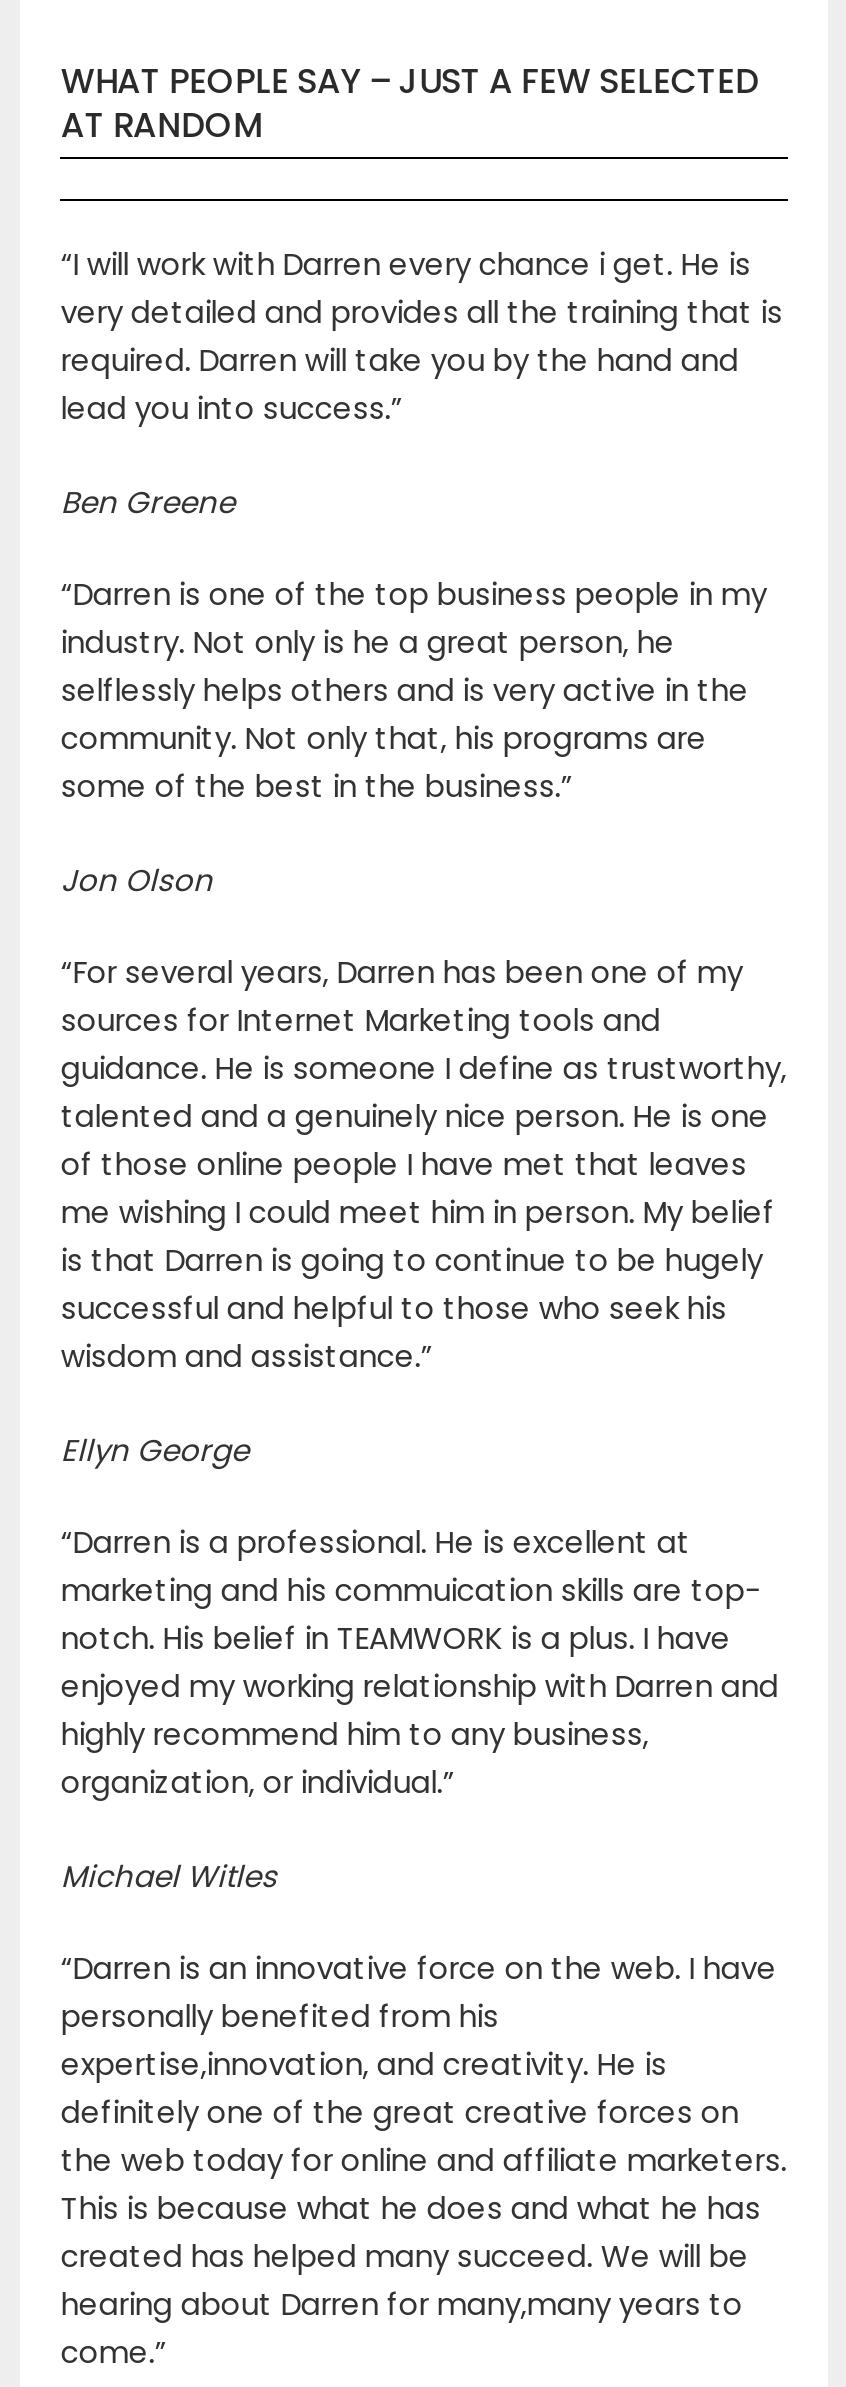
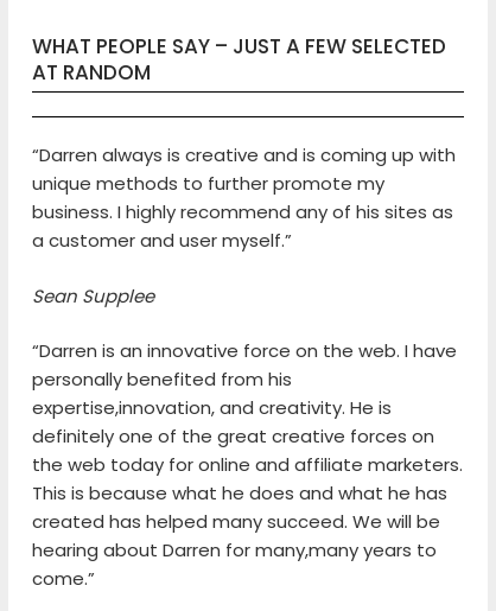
[61,243,787,1896] “I will work with Darren every chance i get. He is | very detailed and provides all the training that is | required. Darren will take you by the hand and | lead you into success.” | Ben Greene | “Darren is one of the top business people in my | industry. Not only is he a great person, he | selflessly helps others and is very active in the | community. Not only that, his programs are | some of the best in the business.” | Jon Olson | “For several years, Darren has been one of my | sources for Internet Marketing tools and | guidance. He is someone I define as trustworthy, | talented and a genuinely nice person. He is one | of those online people I have met that leaves | me wishing I could meet him in person. My belief | is that Darren is going to continue to be hugely | successful and helpful to those who seek his | wisdom and assistance.” | Ellyn George | “Darren is a professional. He is excellent at | marketing and his commuication skills are top- | notch. His belief in TEAMWORK is a plus. I have | enjoyed my working relationship with Darren and | highly recommend him to any business, | organization, or individual.” | Michael Witles -> [33,142,456,308] “Darren always is creative and is coming up with | unique methods to further promote my | business. I highly recommend any of his sites as | a customer and user myself.” | Sean Supplee

